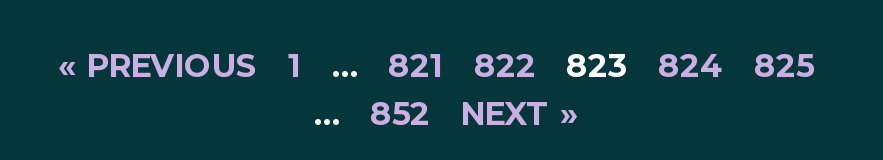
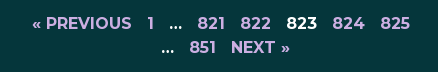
[370,96,430,134] 852 -> [189,38,216,57] 851

